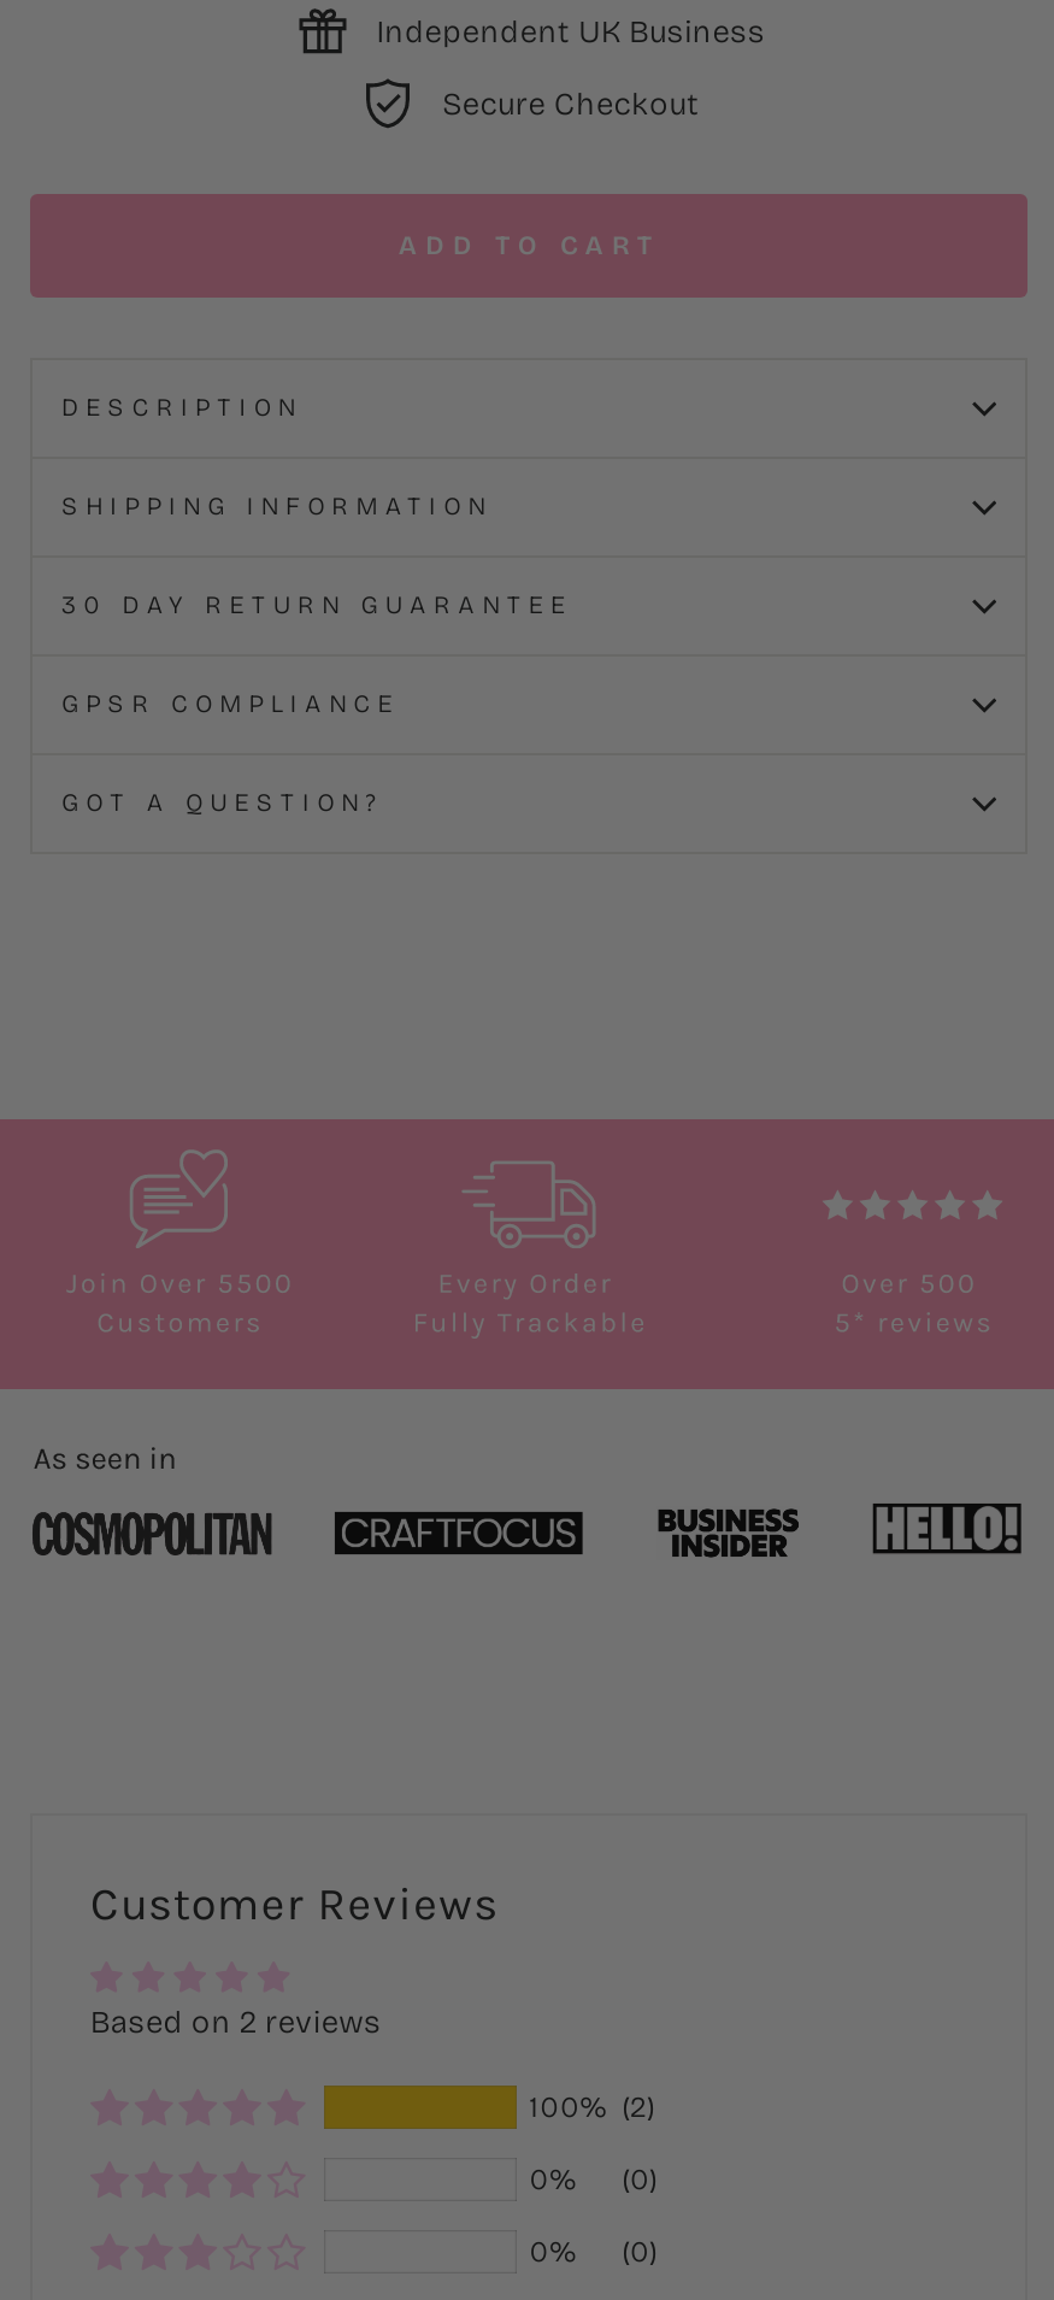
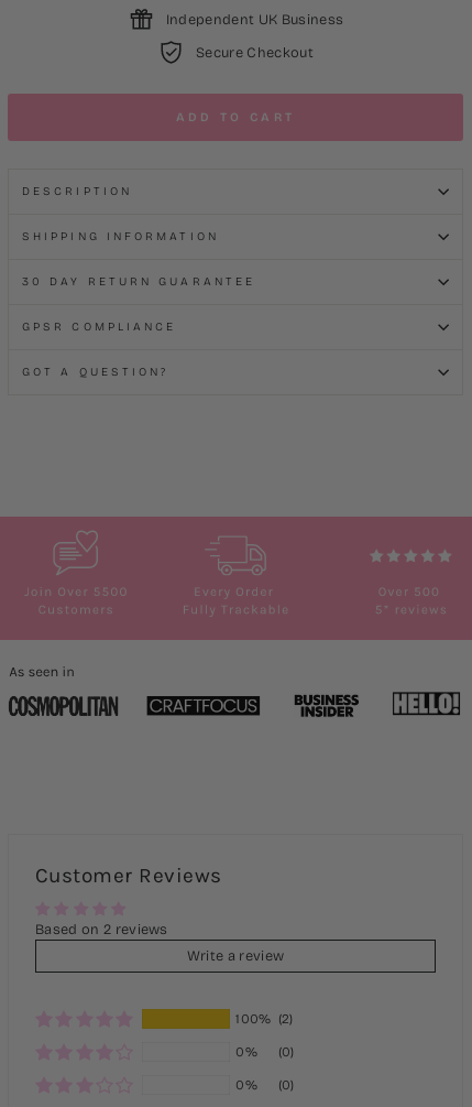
none -> [187,948,284,964] Write a review

